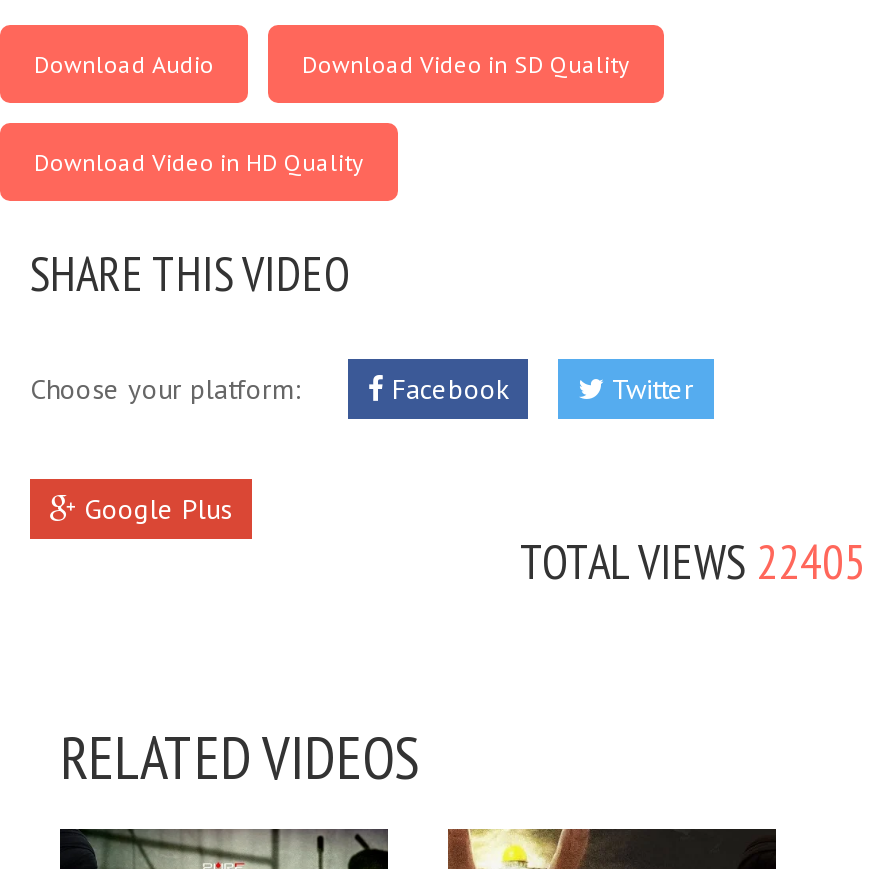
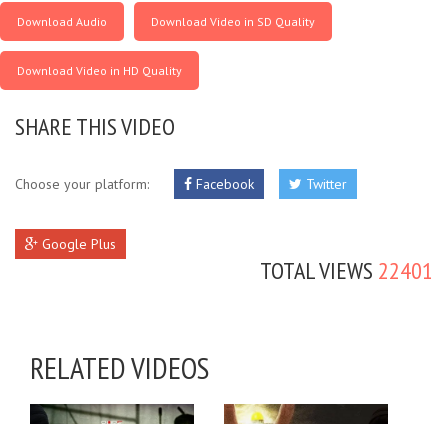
[520,531,866,593] TOTAL VIEWS 22405 -> [260,255,433,286] TOTAL VIEWS 22401

